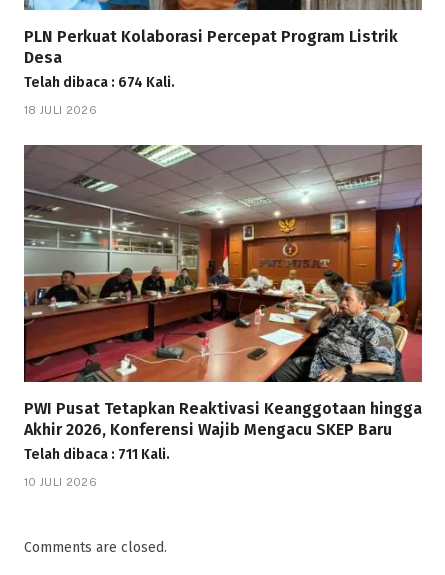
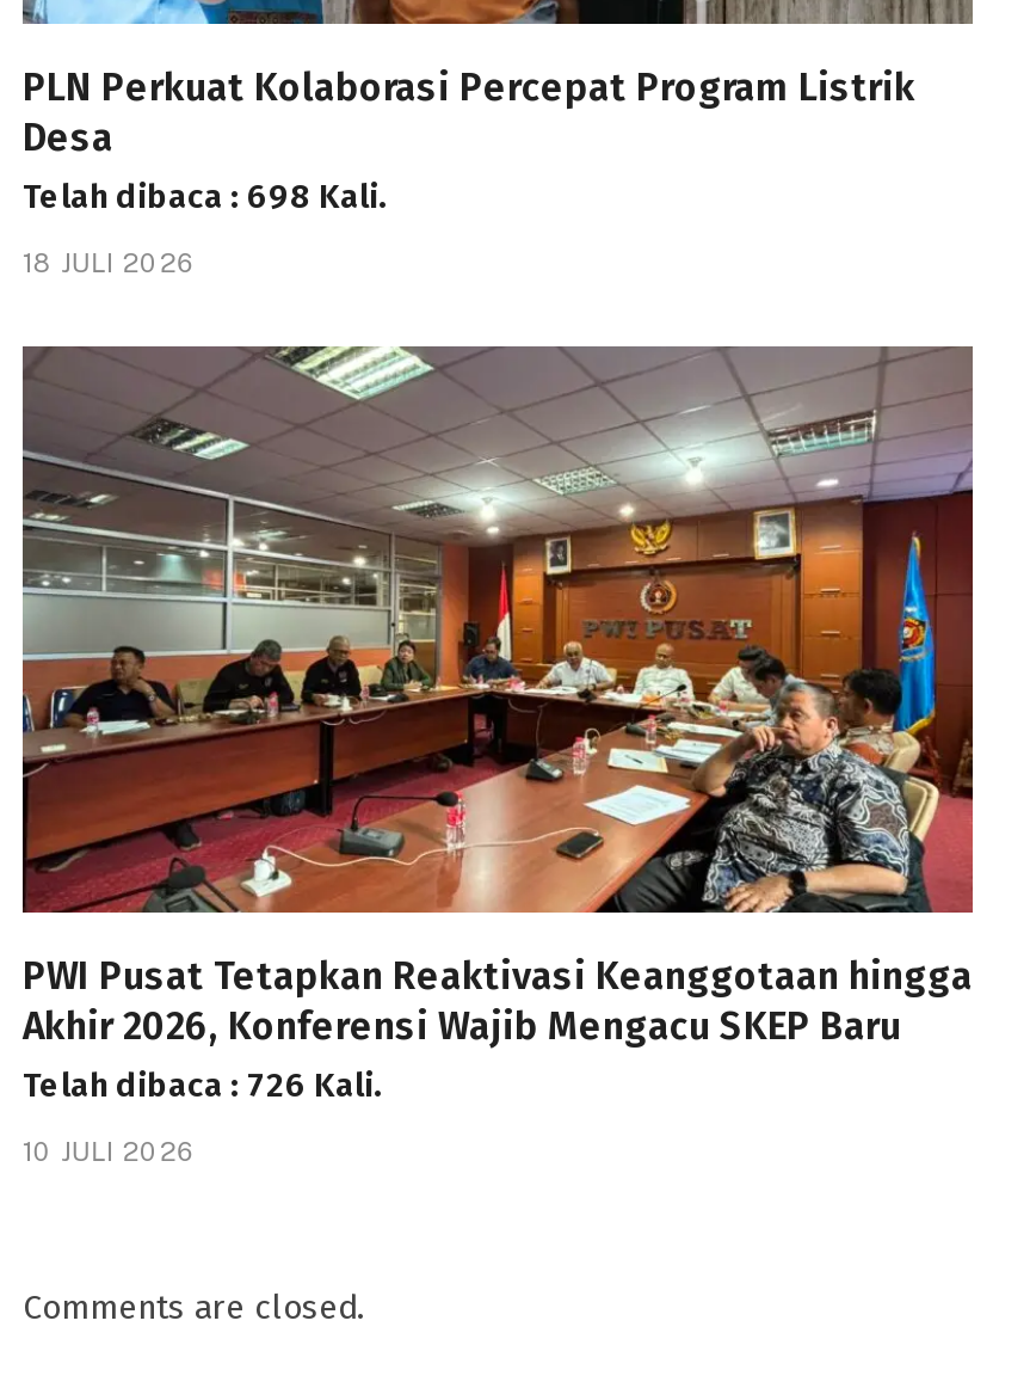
[24,74,175,91] Telah dibaca : 674 Kali. -> [23,176,388,217] Telah dibaca : 698 Kali.
[24,446,170,463] Telah dibaca : 711 Kali. -> [23,1064,383,1105] Telah dibaca : 726 Kali.

